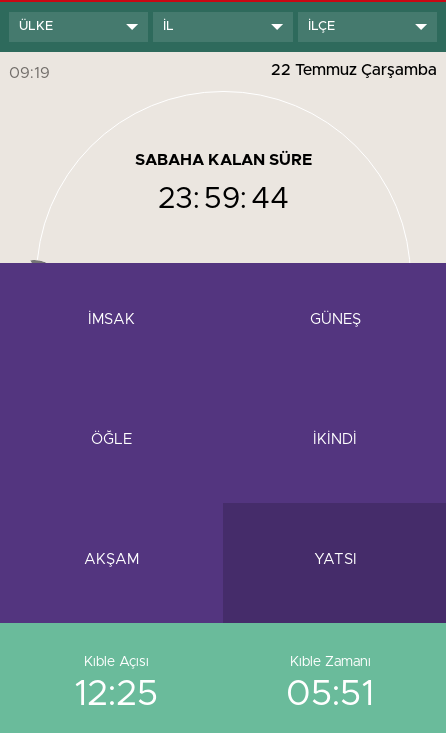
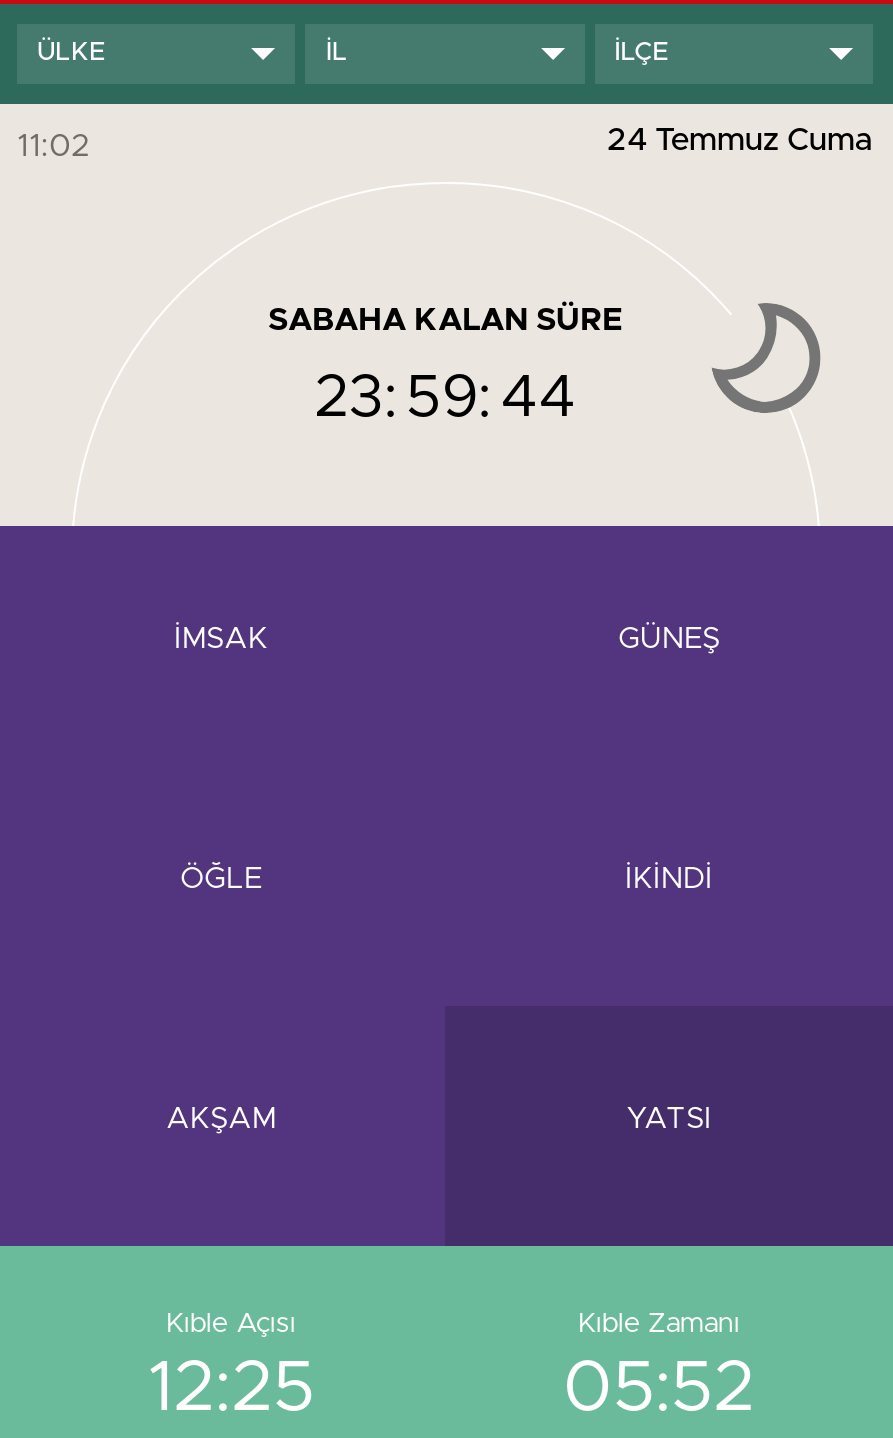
none -> [711,302,823,414] [image]
[9,65,50,81] 09:19 -> [17,130,89,162] 11:02
[271,62,437,78] 22 Temmuz Çarşamba -> [607,124,873,156] 24 Temmuz Cuma
[286,675,374,711] 05:51 -> [563,1351,755,1423] 05:52

